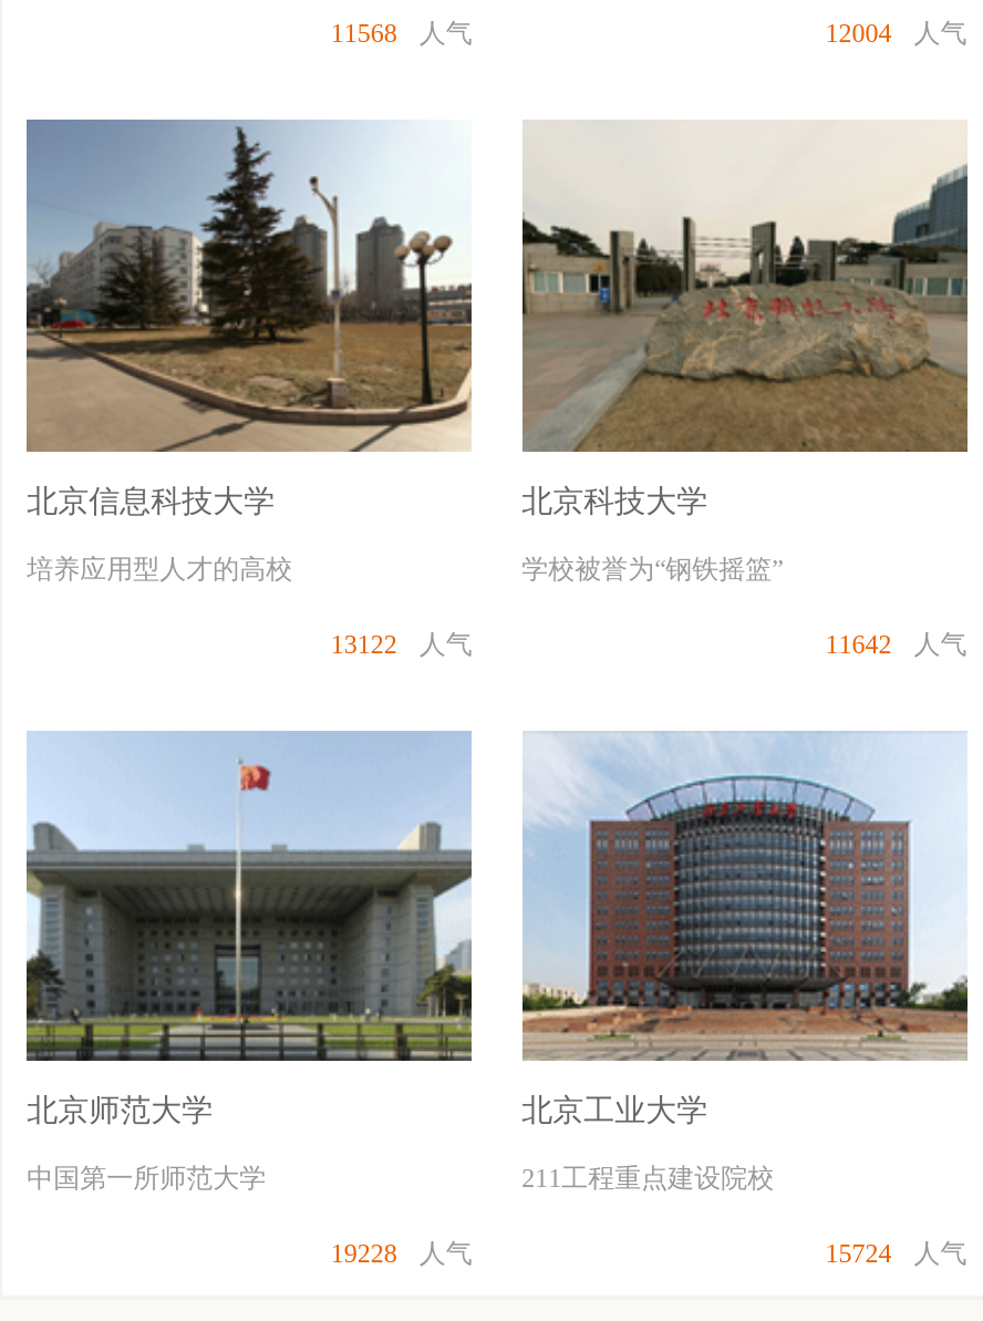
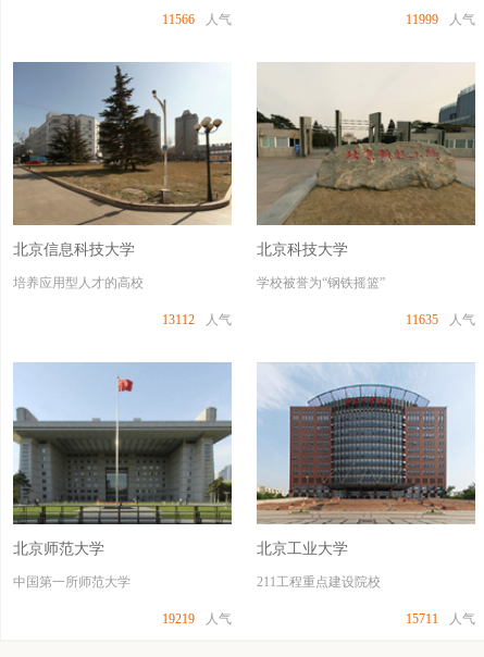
[331,18,472,49] 11568 人气 -> [162,12,232,27] 11566 人气
[825,18,967,49] 12004 人气 -> [405,12,475,27] 11999 人气
[331,629,472,660] 13122 人气 -> [162,312,232,327] 13112 人气
[825,629,967,660] 11642 人气 -> [405,312,475,327] 11635 人气
[331,1239,472,1270] 19228 人气 -> [162,612,232,627] 19219 人气
[825,1237,967,1268] 15724 人气 -> [405,611,475,626] 15711 人气

